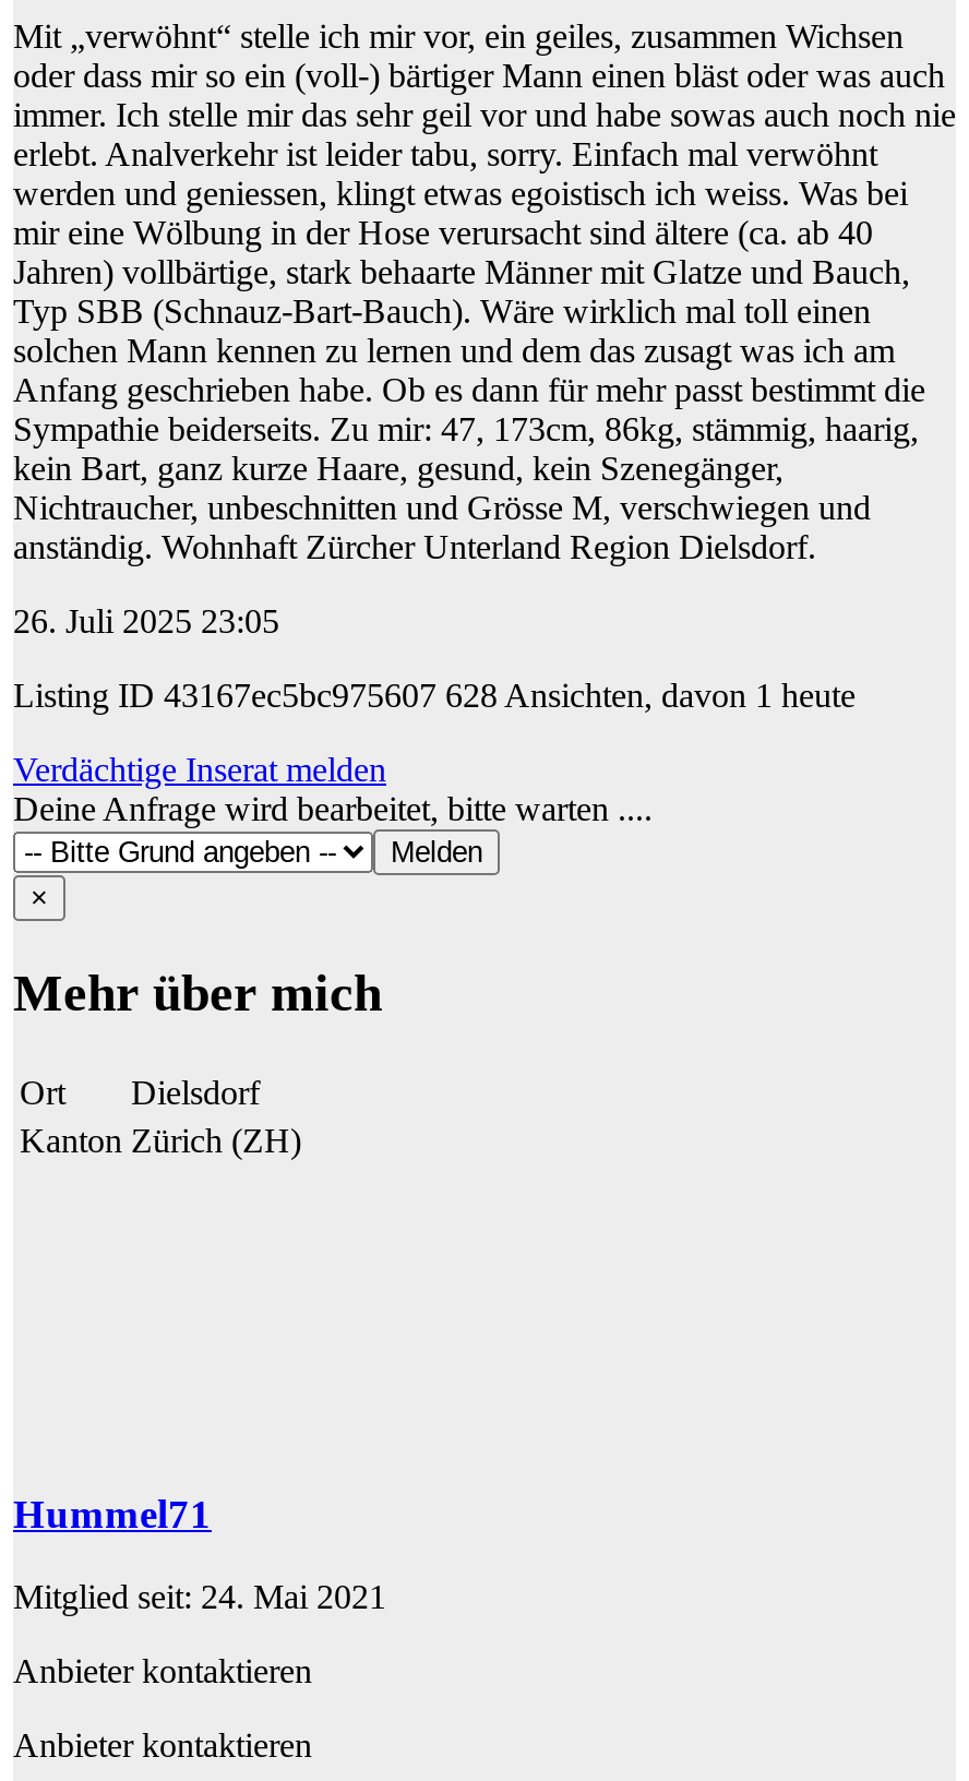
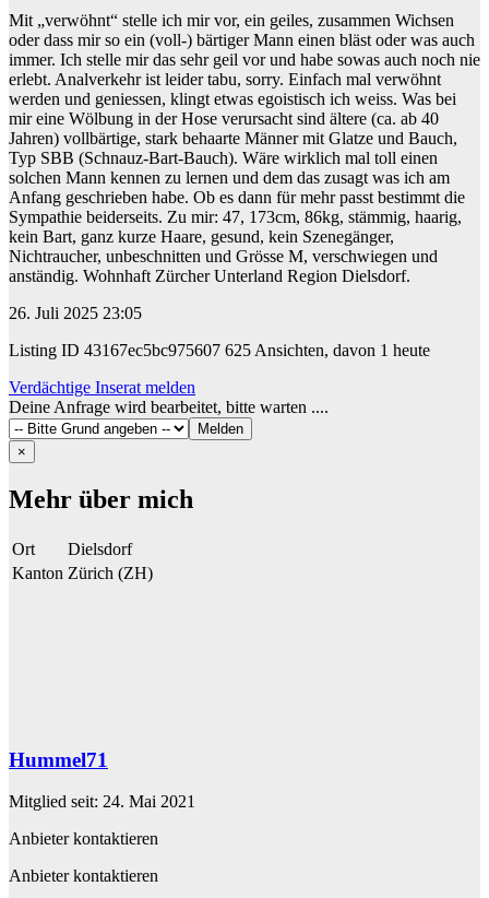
[13,677,856,714] Listing ID 43167ec5bc975607 628 Ansichten, davon 1 heute -> [9,341,430,360] Listing ID 43167ec5bc975607 625 Ansichten, davon 1 heute

